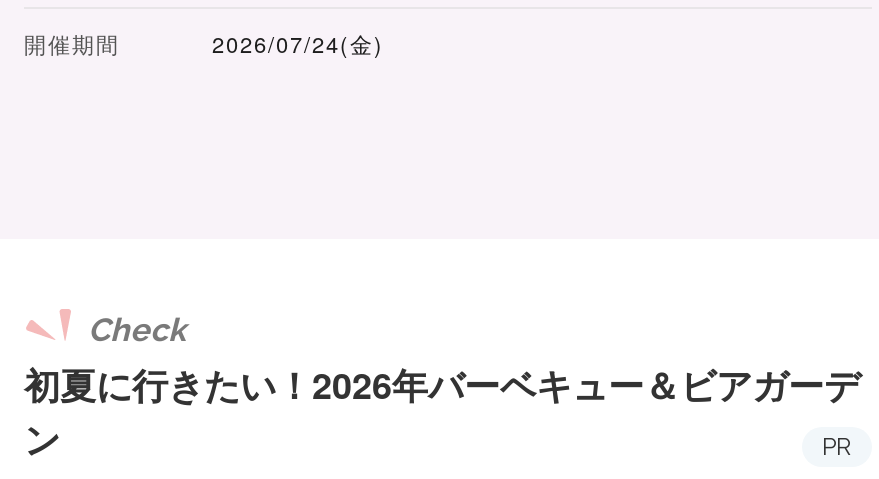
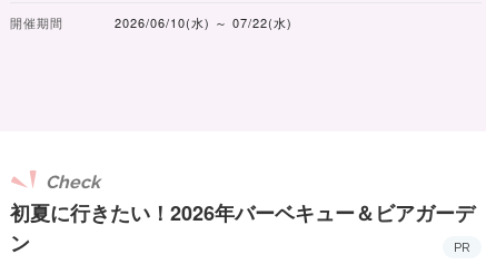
[212,27,384,59] 2026/07/24(金) -> [115,14,292,32] 2026/06/10(水) ～ 07/22(水)

